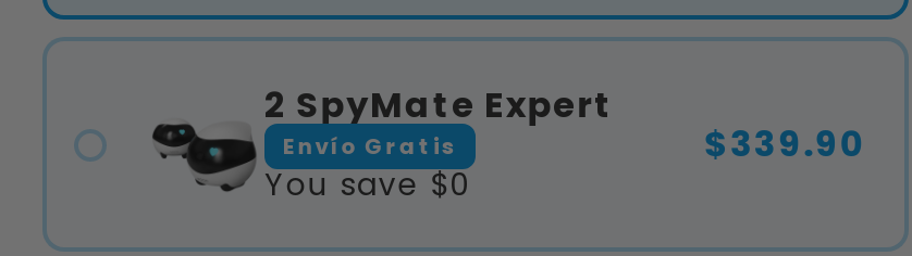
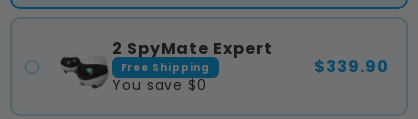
[283,130,457,163] Envío Gratis -> [120,60,210,75] Free Shipping

